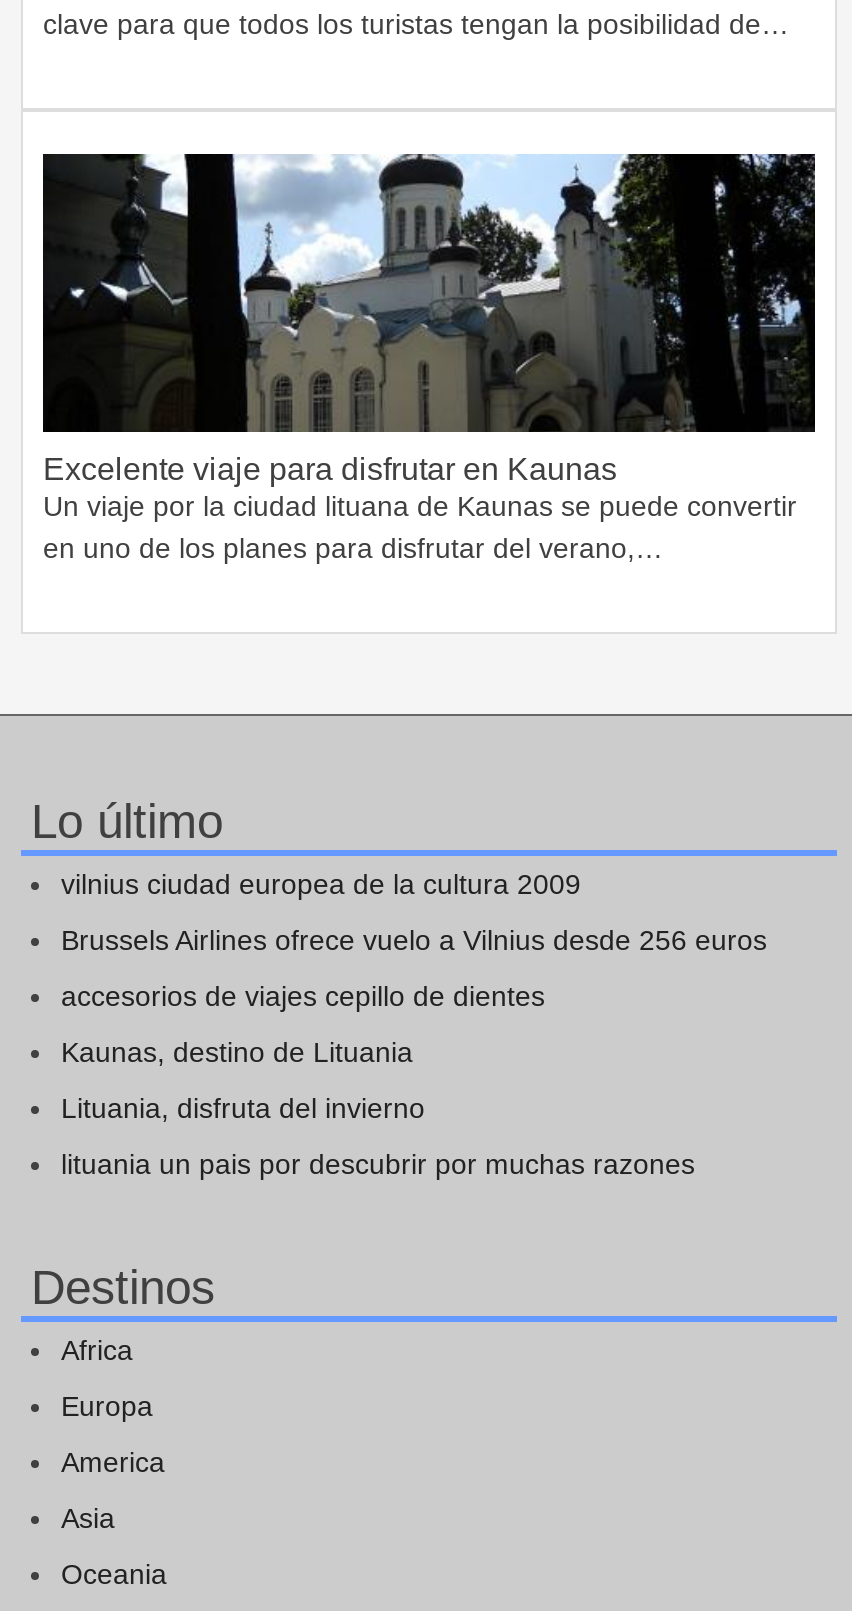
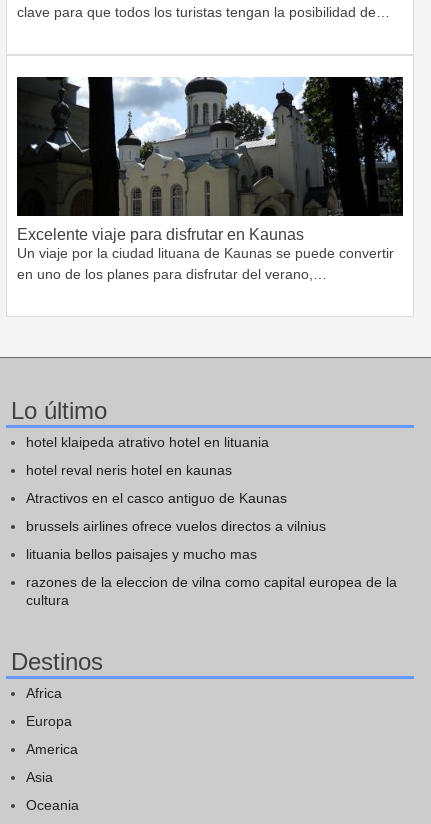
[61,867,581,899] vilnius ciudad europea de la cultura 2009 -> [26,434,269,450] hotel klaipeda atrativo hotel en lituania
[61,923,767,955] Brussels Airlines ofrece vuelo a Vilnius desde 256 euros -> [26,462,232,478] hotel reval neris hotel en kaunas
[61,979,545,1011] accesorios de viajes cepillo de dientes -> [26,490,287,506] Atractivos en el casco antiguo de Kaunas
[61,1035,413,1067] Kaunas, destino de Lituania -> [26,518,326,534] brussels airlines ofrece vuelos directos a vilnius
[61,1091,425,1123] Lituania, disfruta del invierno -> [26,546,257,562] lituania bellos paisajes y mucho mas
[61,1147,695,1179] lituania un pais por descubrir por muchas razones -> [26,574,397,608] razones de la eleccion de vilna como capital europea de la | cultura

